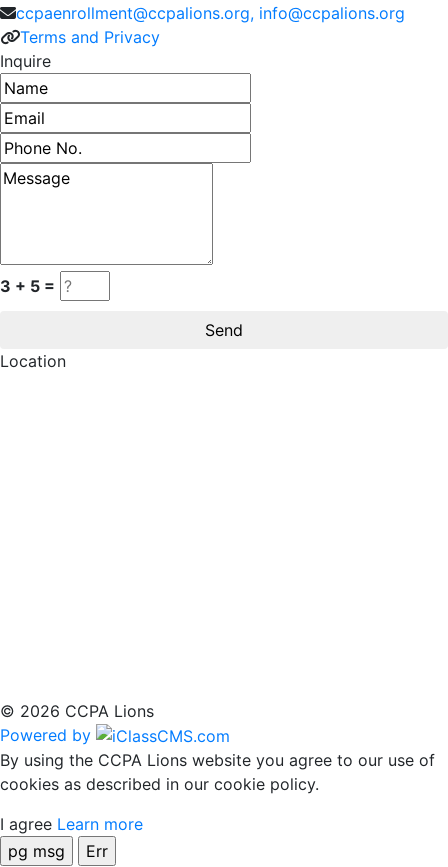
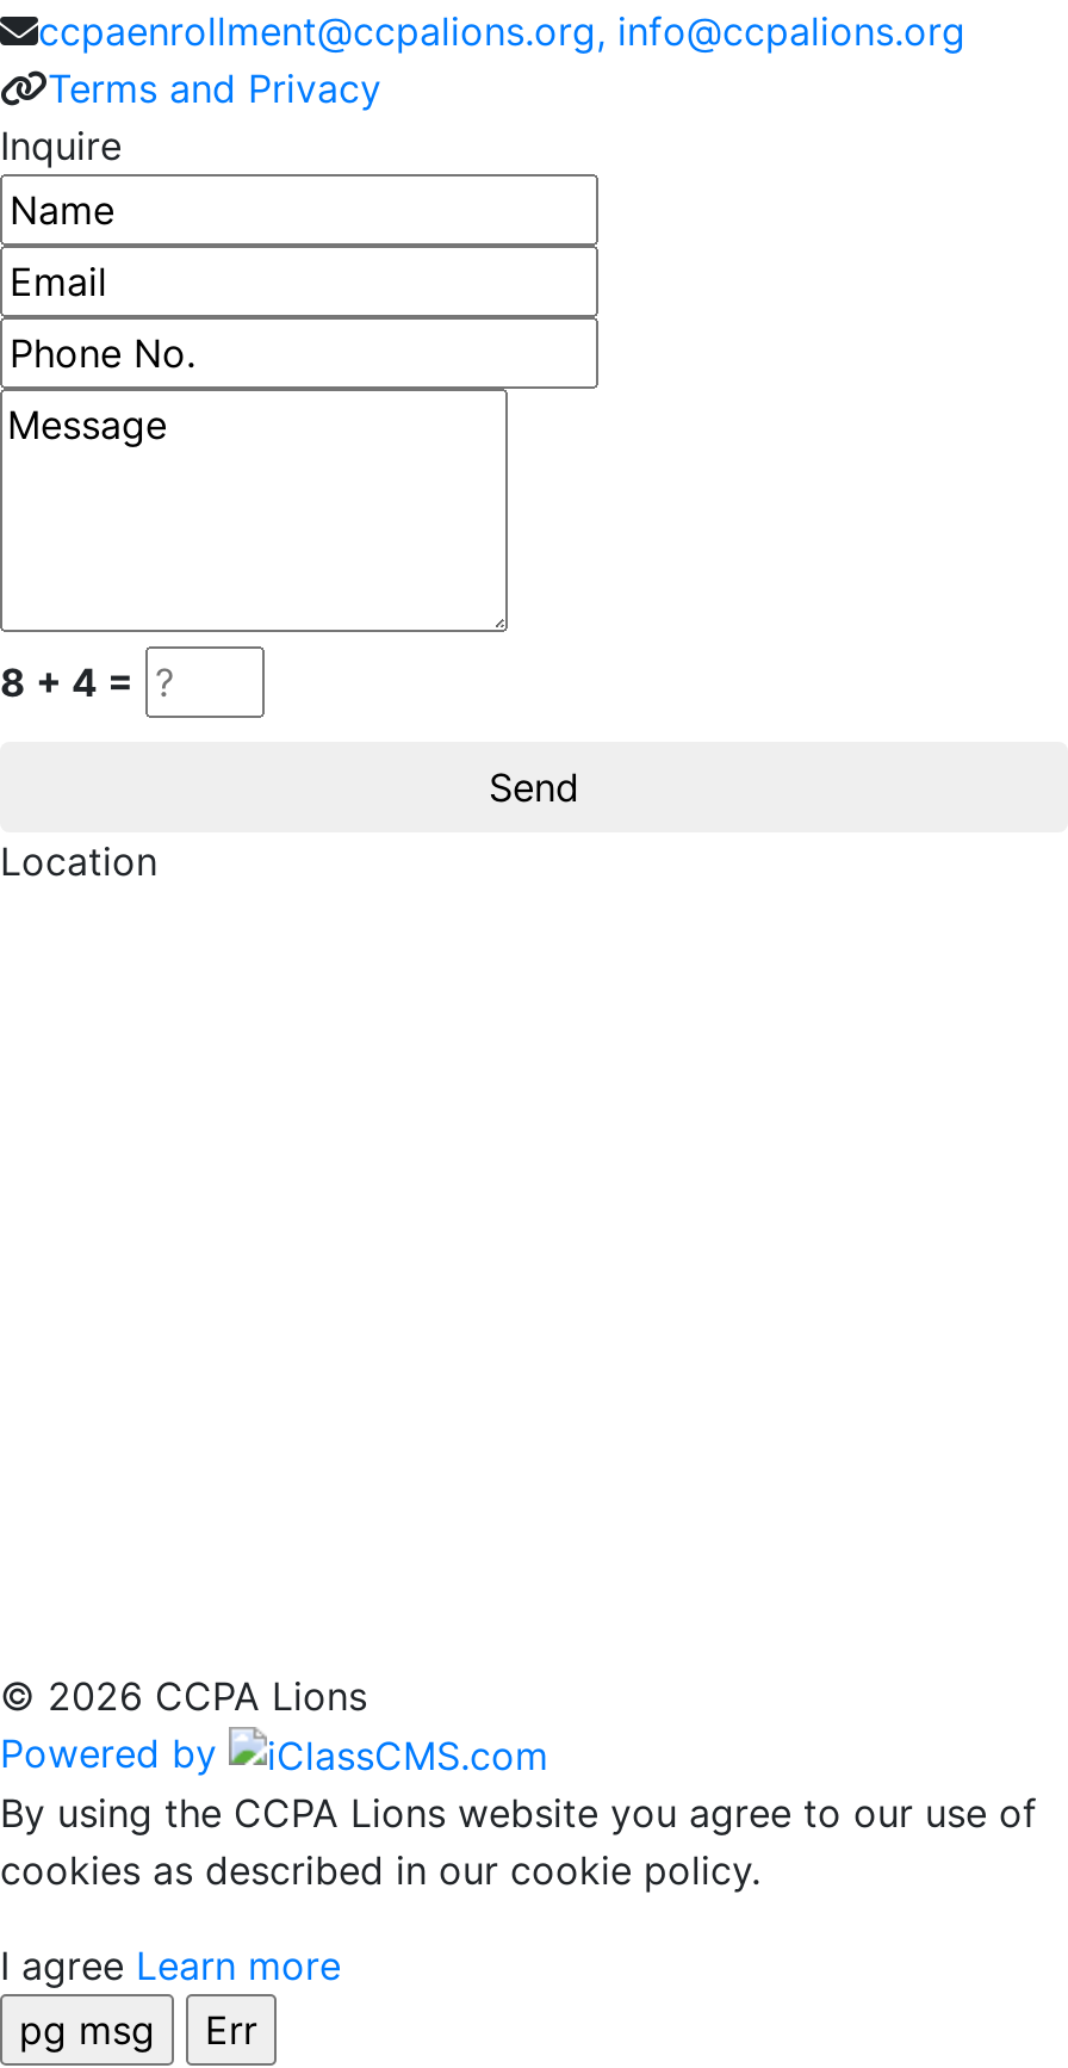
[0,276,55,296] 3 + 5 = -> [0,658,133,706] 8 + 4 =

